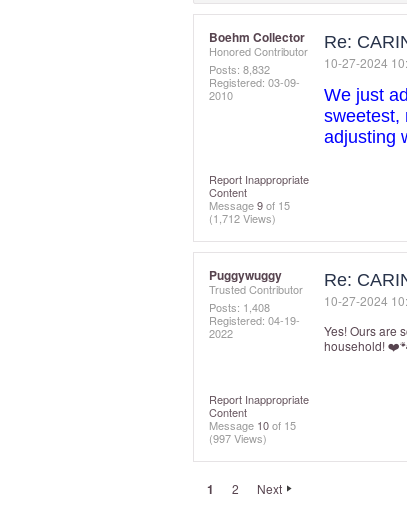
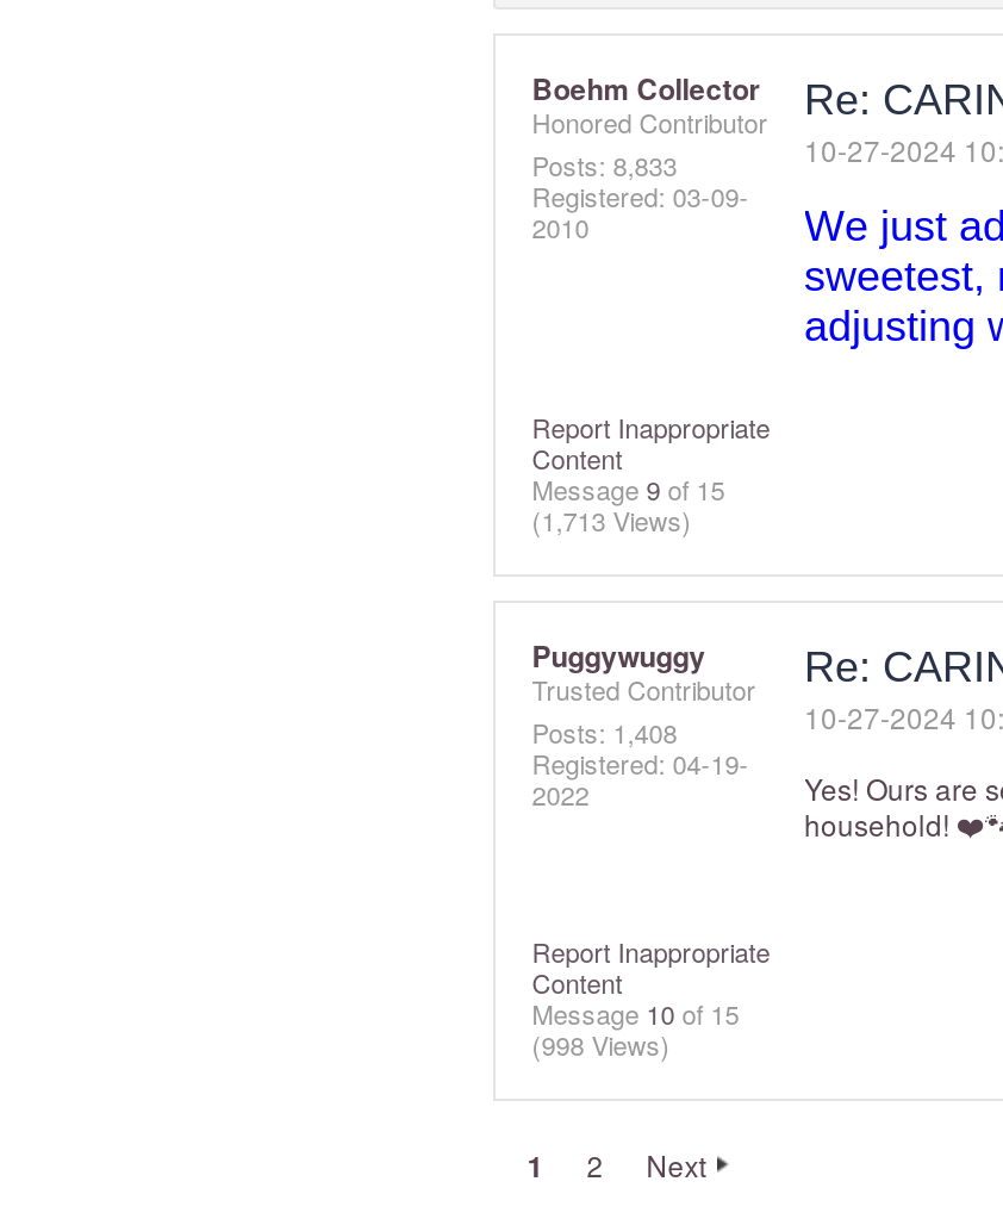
[209,61,270,77] Posts: 8,832 -> [532,145,677,183] Posts: 8,833
[209,210,276,226] (1,712 Views) -> [532,500,691,538] (1,713 Views)
[209,430,267,446] (997 Views) -> [532,1024,670,1062] (998 Views)

